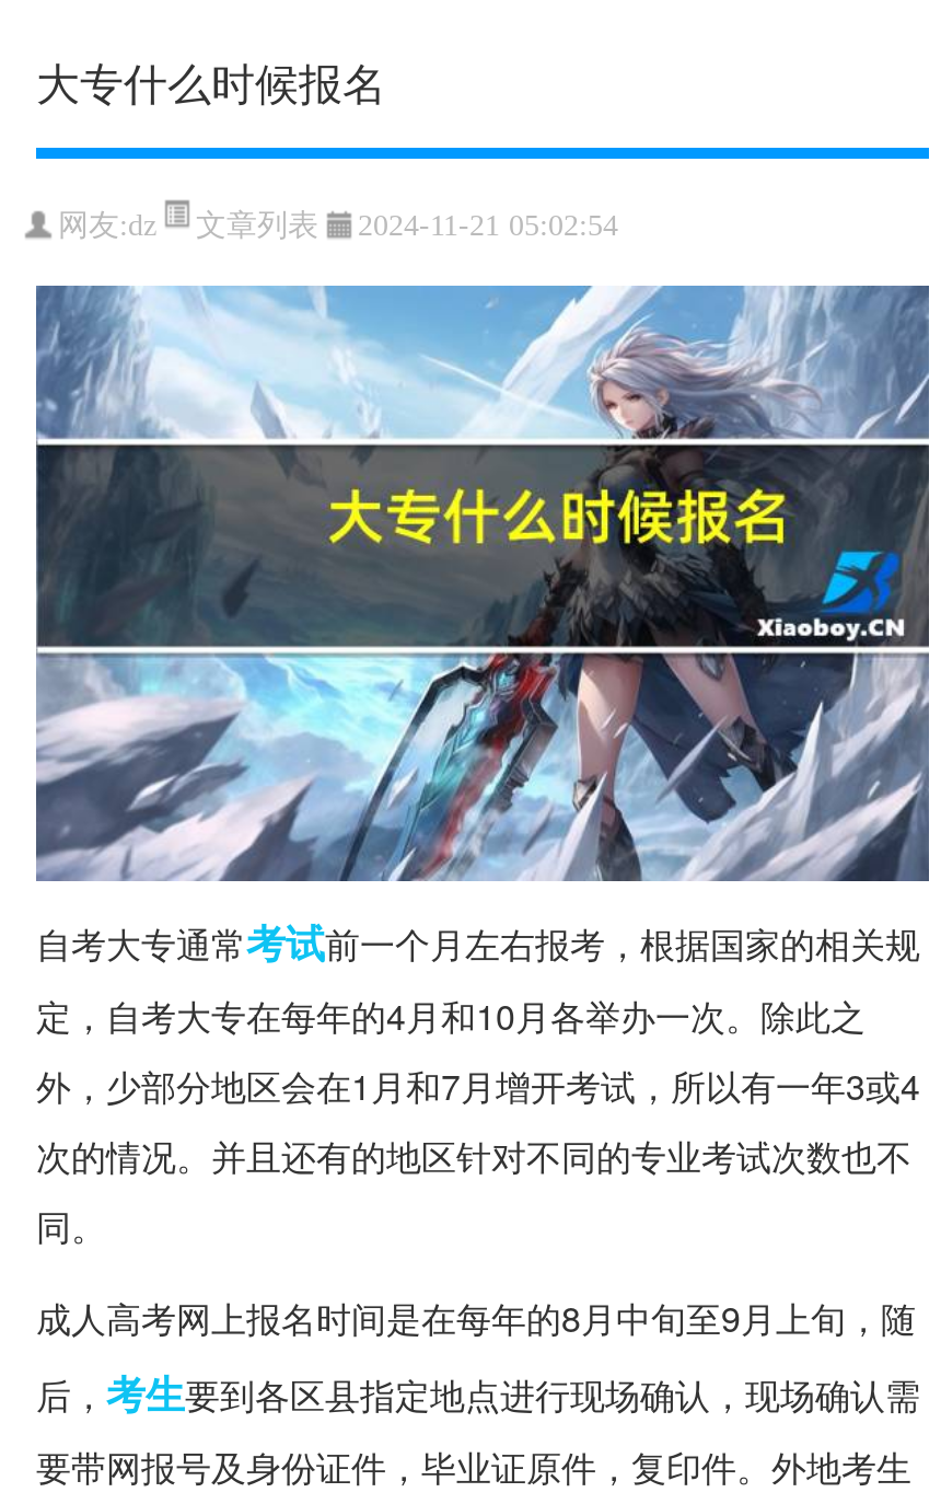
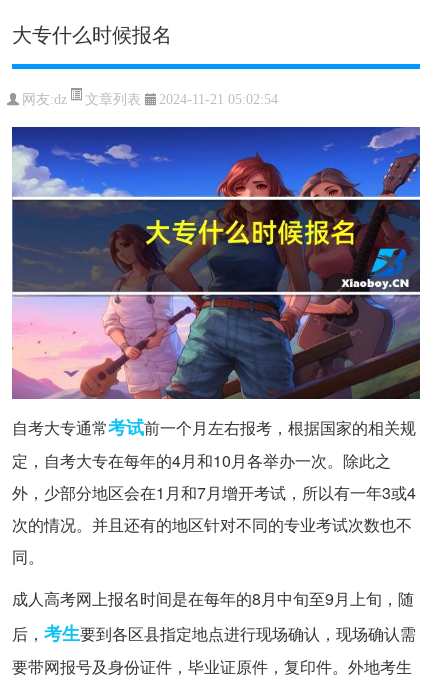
[34,284,931,883] [image] -> [11,126,421,400] [image]

